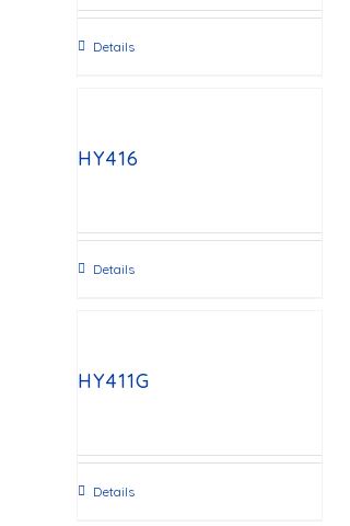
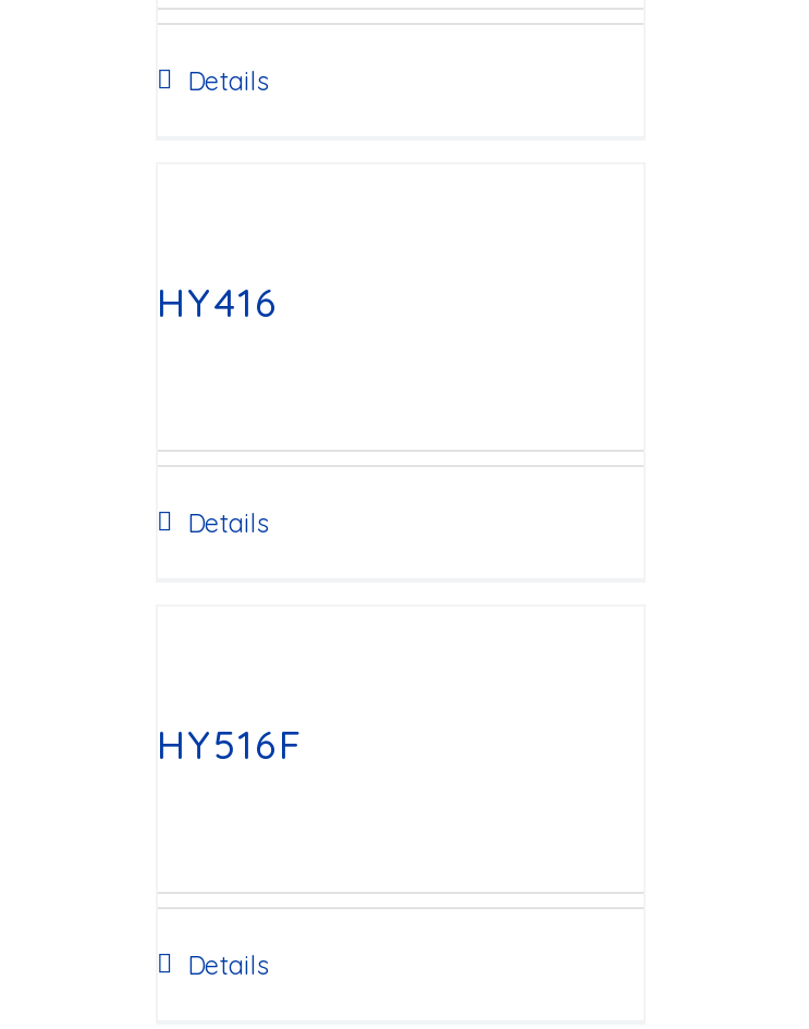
[77,368,149,393] HY411G -> [157,719,303,769] HY516F

